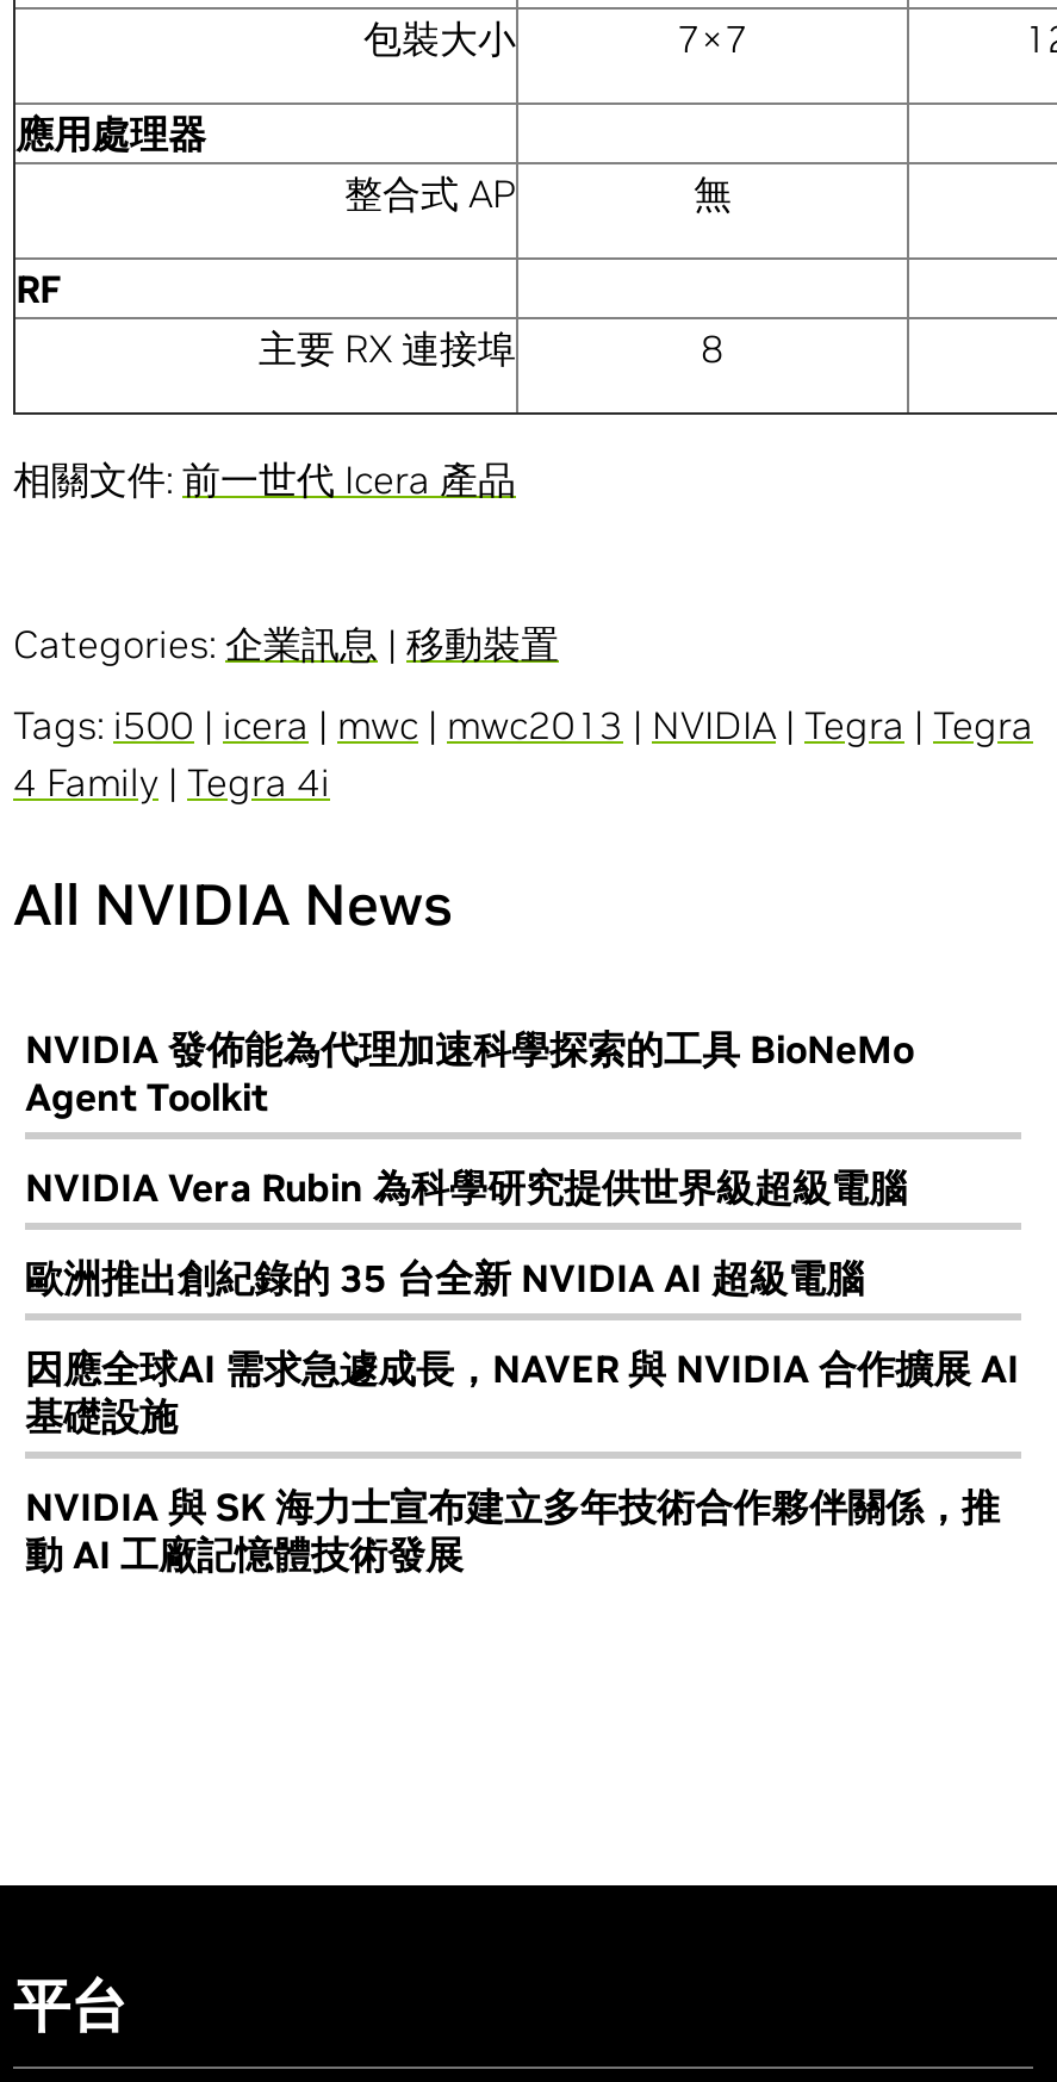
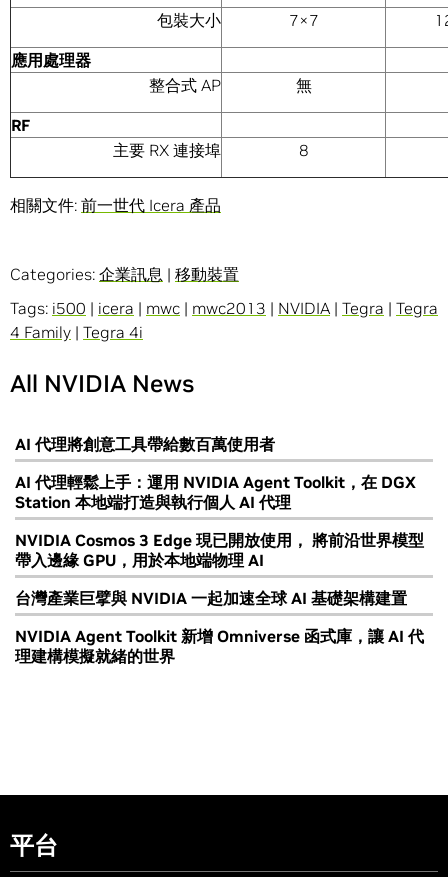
[25,1025,914,1120] NVIDIA 發佈能為代理加速科學探索的工具 BioNeMo | Agent Toolkit -> [15,434,275,454] AI 代理將創意工具帶給數百萬使用者
[25,1163,907,1211] NVIDIA Vera Rubin 為科學研究提供世界級超級電腦 -> [15,472,416,512] AI 代理輕鬆上手：運用 NVIDIA Agent Toolkit，在 DGX | Station 本地端打造與執行個人 AI 代理
[25,1254,864,1302] 歐洲推出創紀錄的 35 台全新 NVIDIA AI 超級電腦 -> [15,530,424,570] NVIDIA Cosmos 3 Edge 現已開放使用， 將前沿世界模型 | 帶入邊緣 GPU，用於本地端物理 AI
[25,1345,1019,1440] 因應全球AI 需求急遽成長，NAVER 與 NVIDIA 合作擴展 AI | 基礎設施 -> [15,588,407,608] 台灣產業巨擘與 NVIDIA 一起加速全球 AI 基礎架構建置
[25,1483,1000,1578] NVIDIA 與 SK 海力士宣布建立多年技術合作夥伴關係，推 | 動 AI 工廠記憶體技術發展 -> [15,626,424,666] NVIDIA Agent Toolkit 新增 Omniverse 函式庫，讓 AI 代 | 理建構模擬就緒的世界

